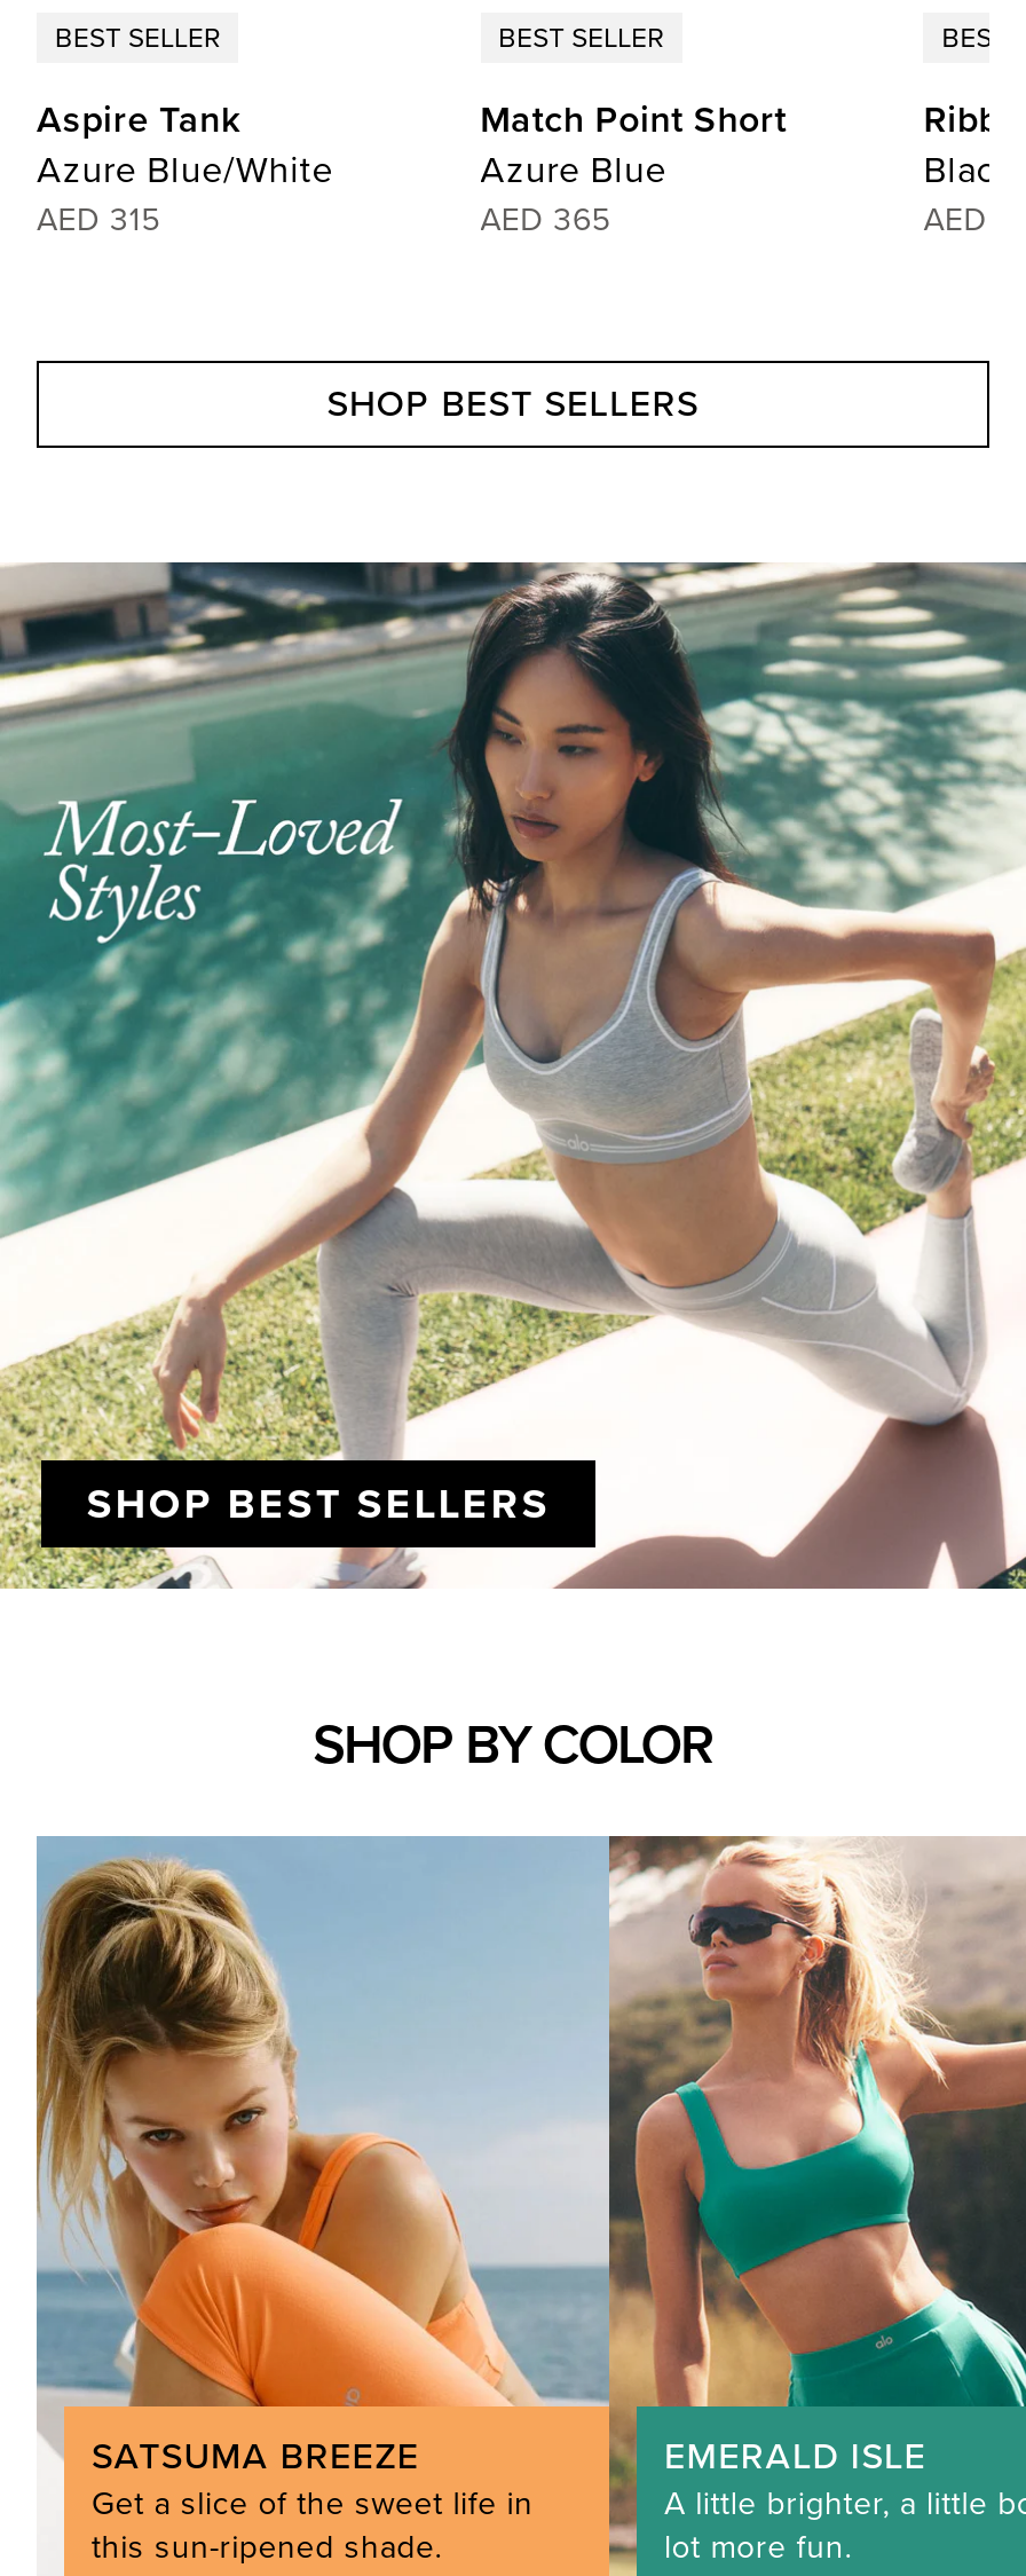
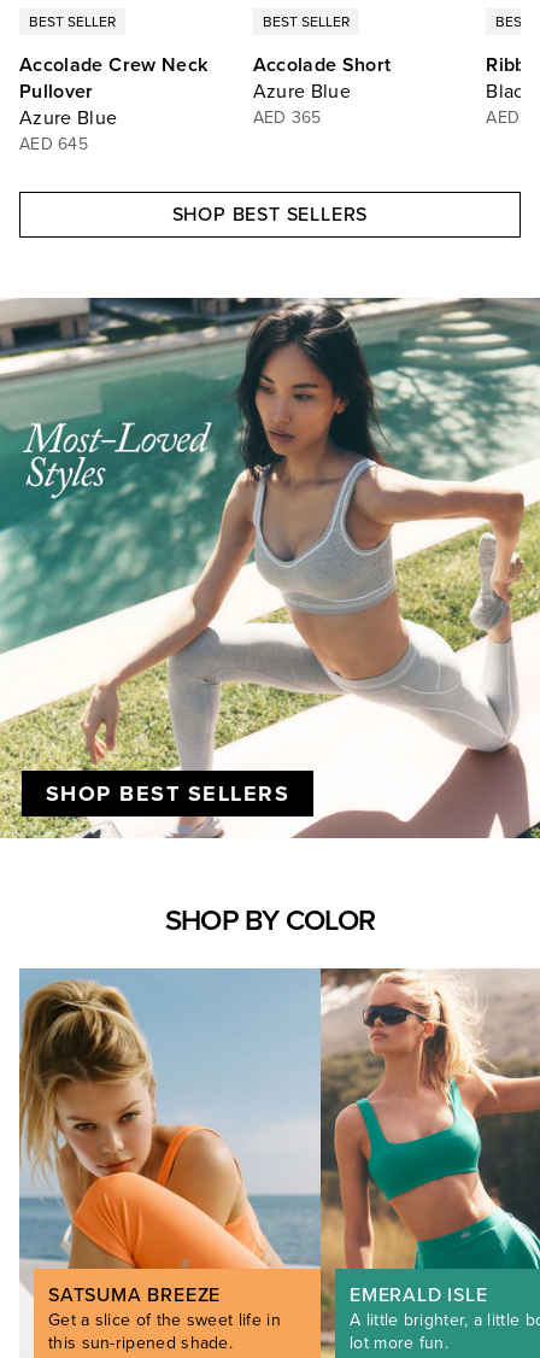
[37,97,333,239] Aspire Tank | Azure Blue/White | AED 315 -> [19,53,208,154] Accolade Crew Neck | Pullover | Azure Blue | AED 645
[480,97,787,143] Match Point Short -> [253,53,391,77] Accolade Short

